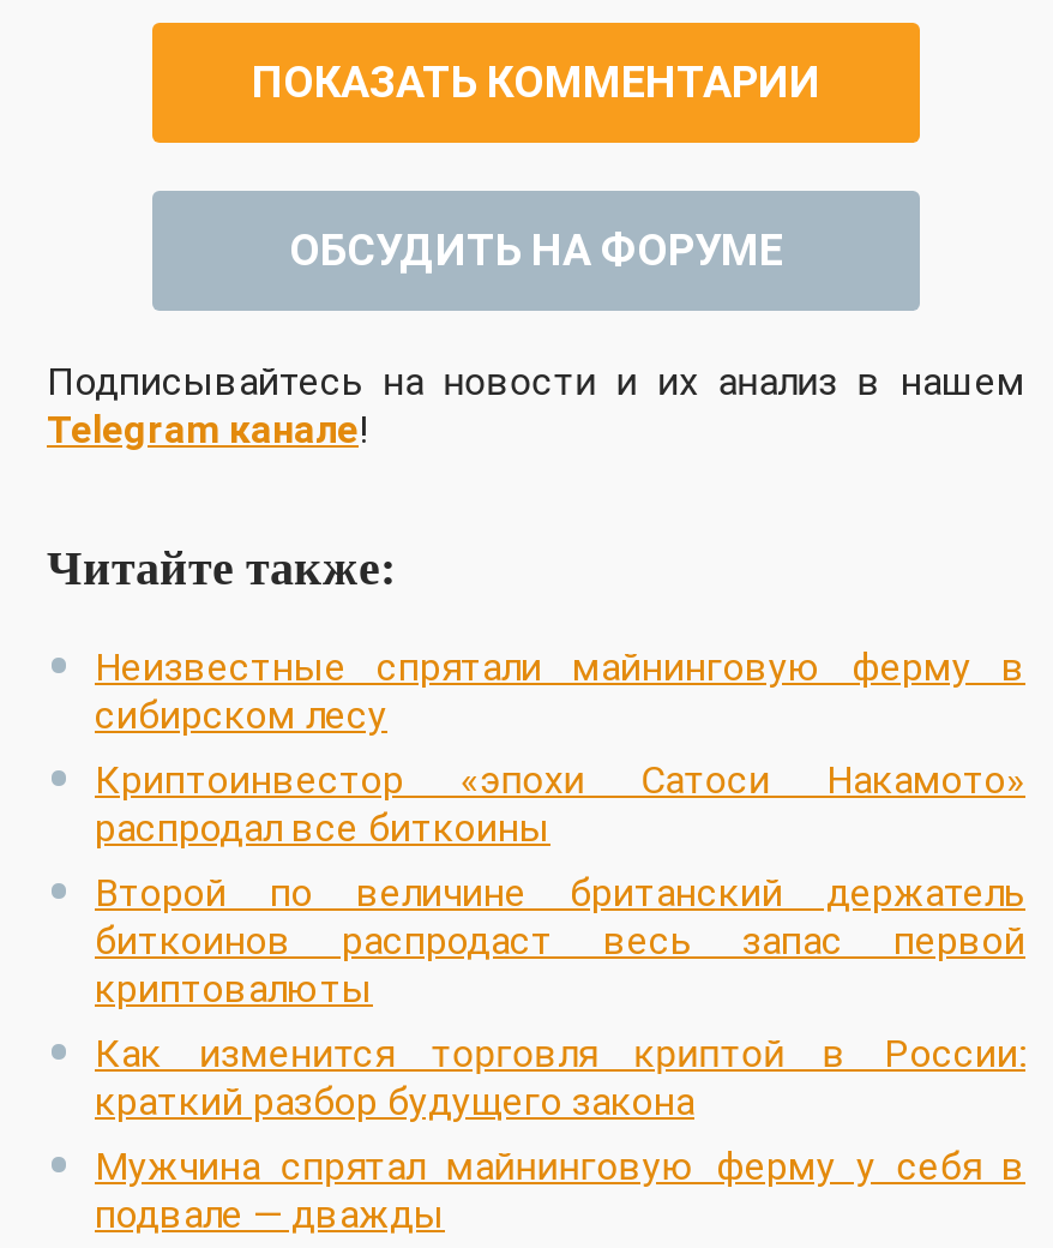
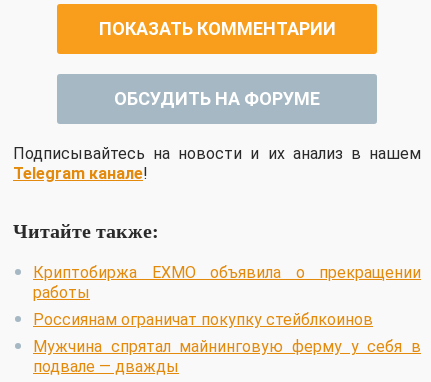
[95,645,1025,1125] Неизвестные спрятали майнинговую ферму в | сибирском лесу | Криптоинвестор «эпохи Сатоси Накамото» | распродал все биткоины | Второй по величине британский держатель | биткоинов распродаст весь запас первой | криптовалюты | Как изменится торговля криптой в России: | краткий разбор будущего закона -> [33,263,421,329] Криптобиржа EXMO объявила о прекращении | работы | Россиянам ограничат покупку стейблкоинов

